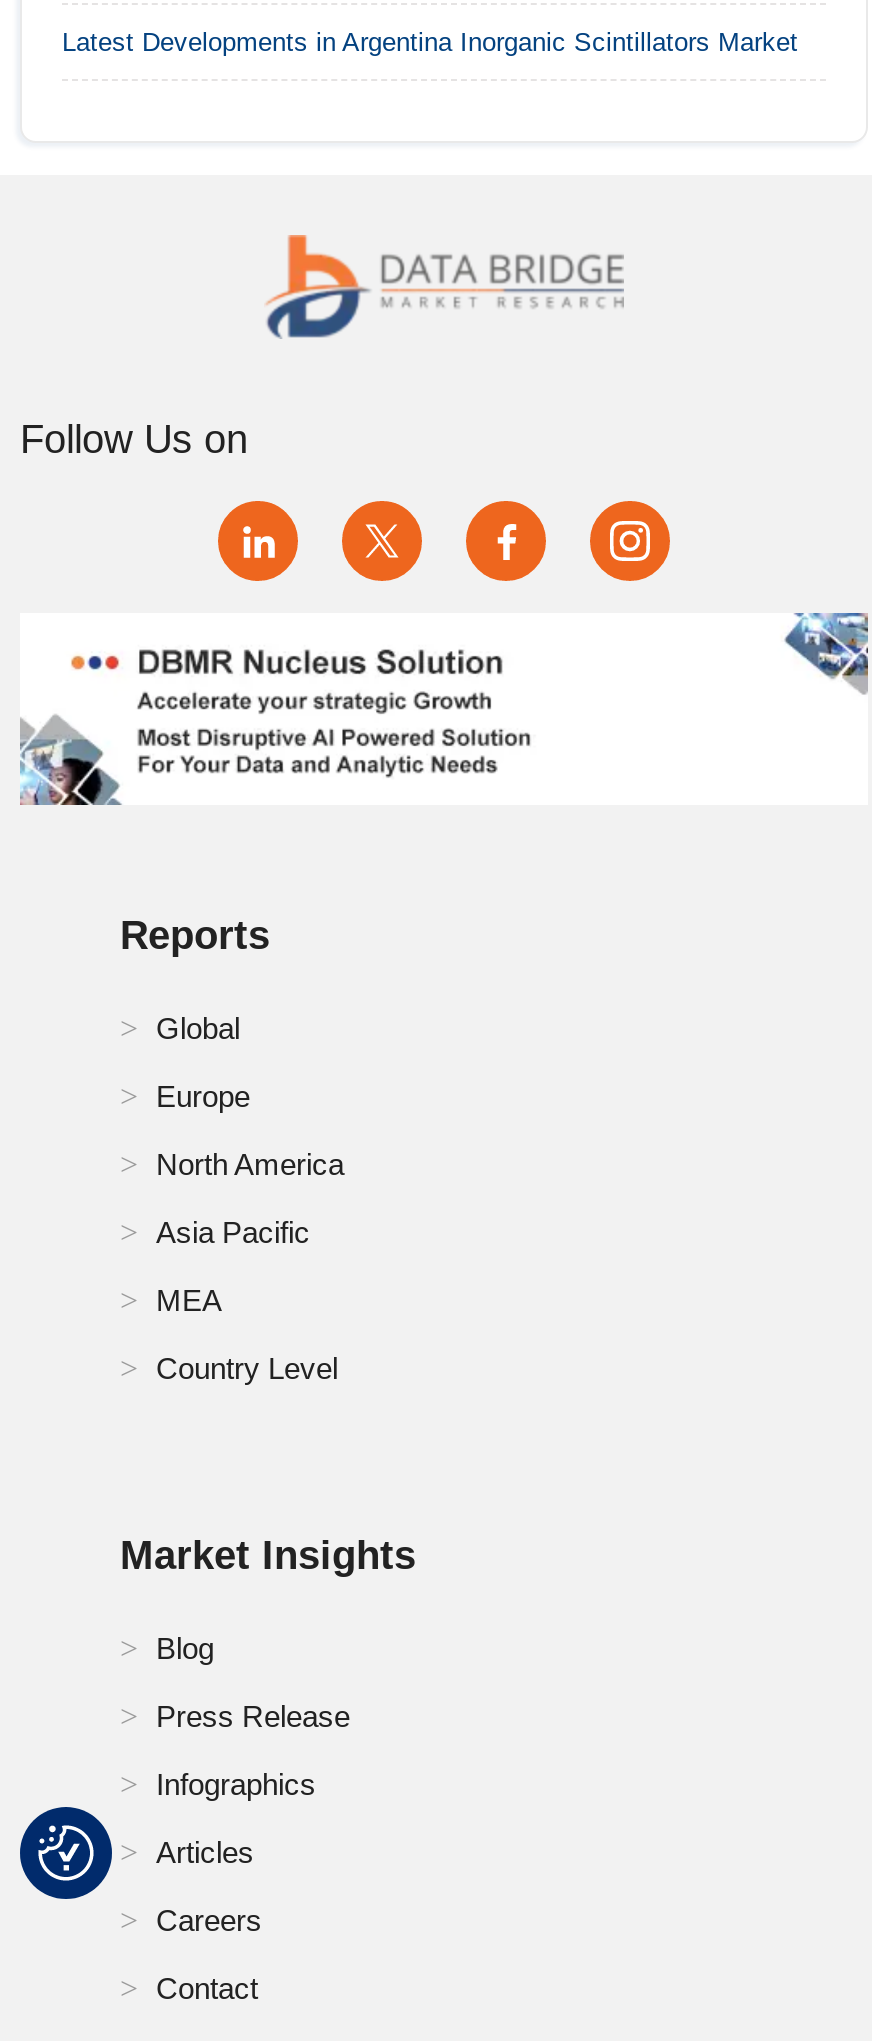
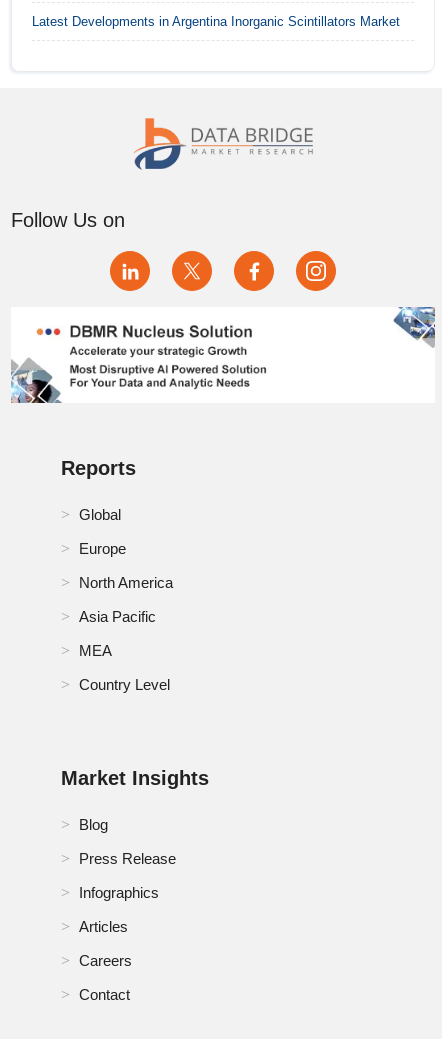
[18,1805,114,1901] [image] -> none

